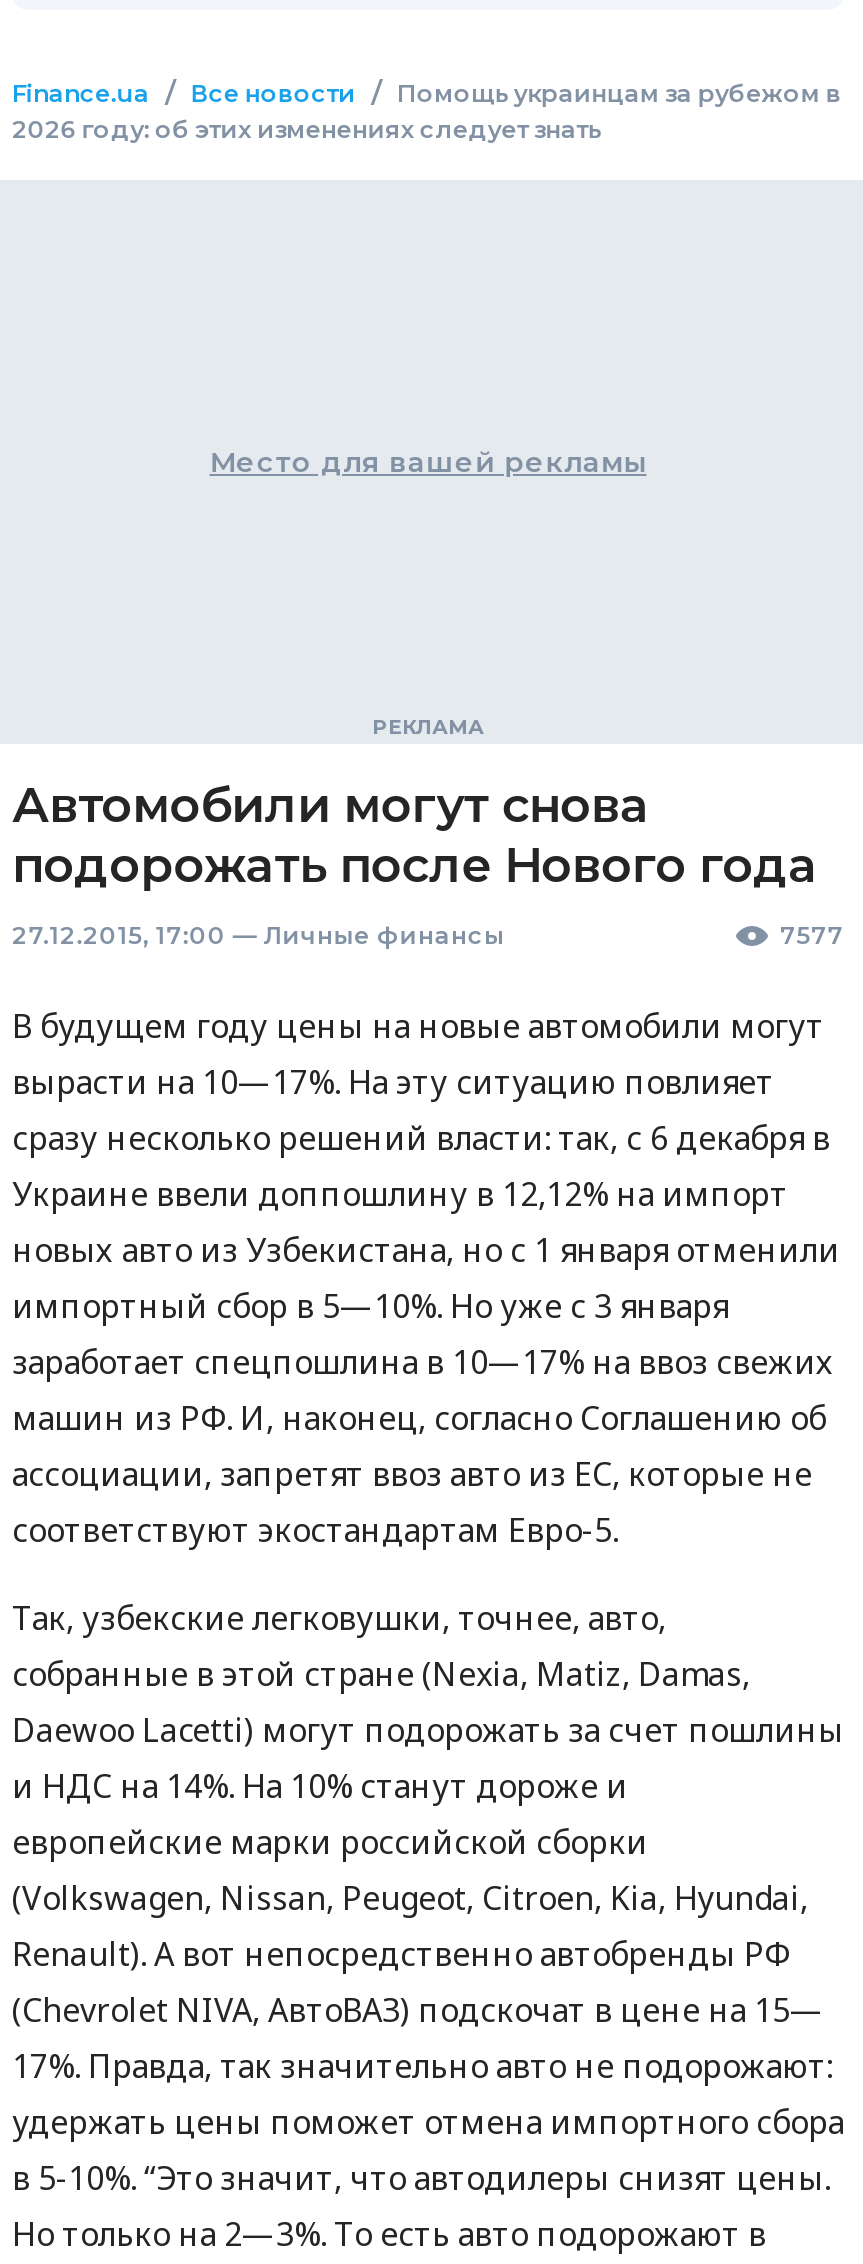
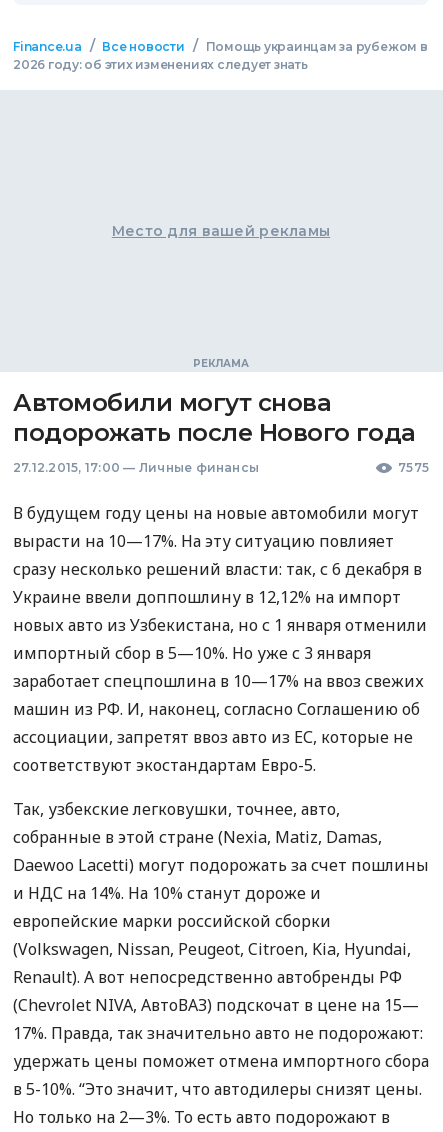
[780,920,844,950] 7577 -> [398,460,429,475] 7575

